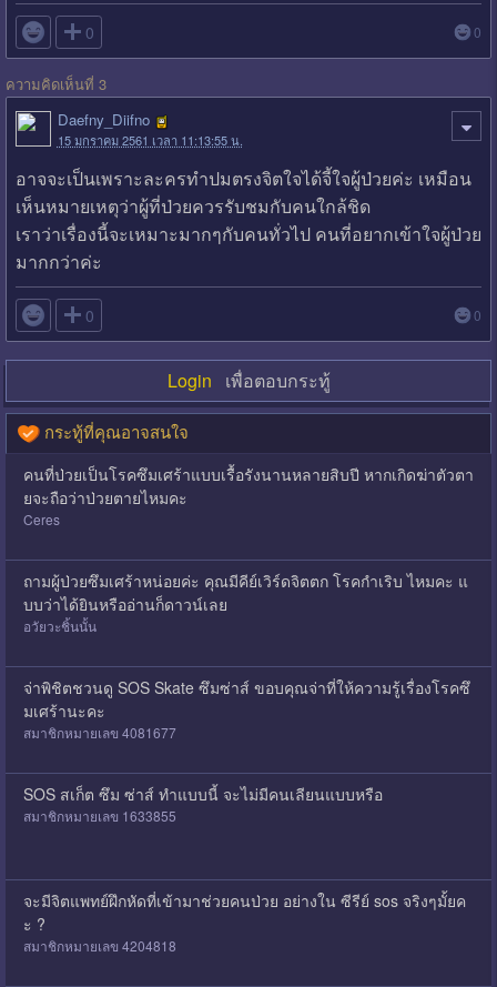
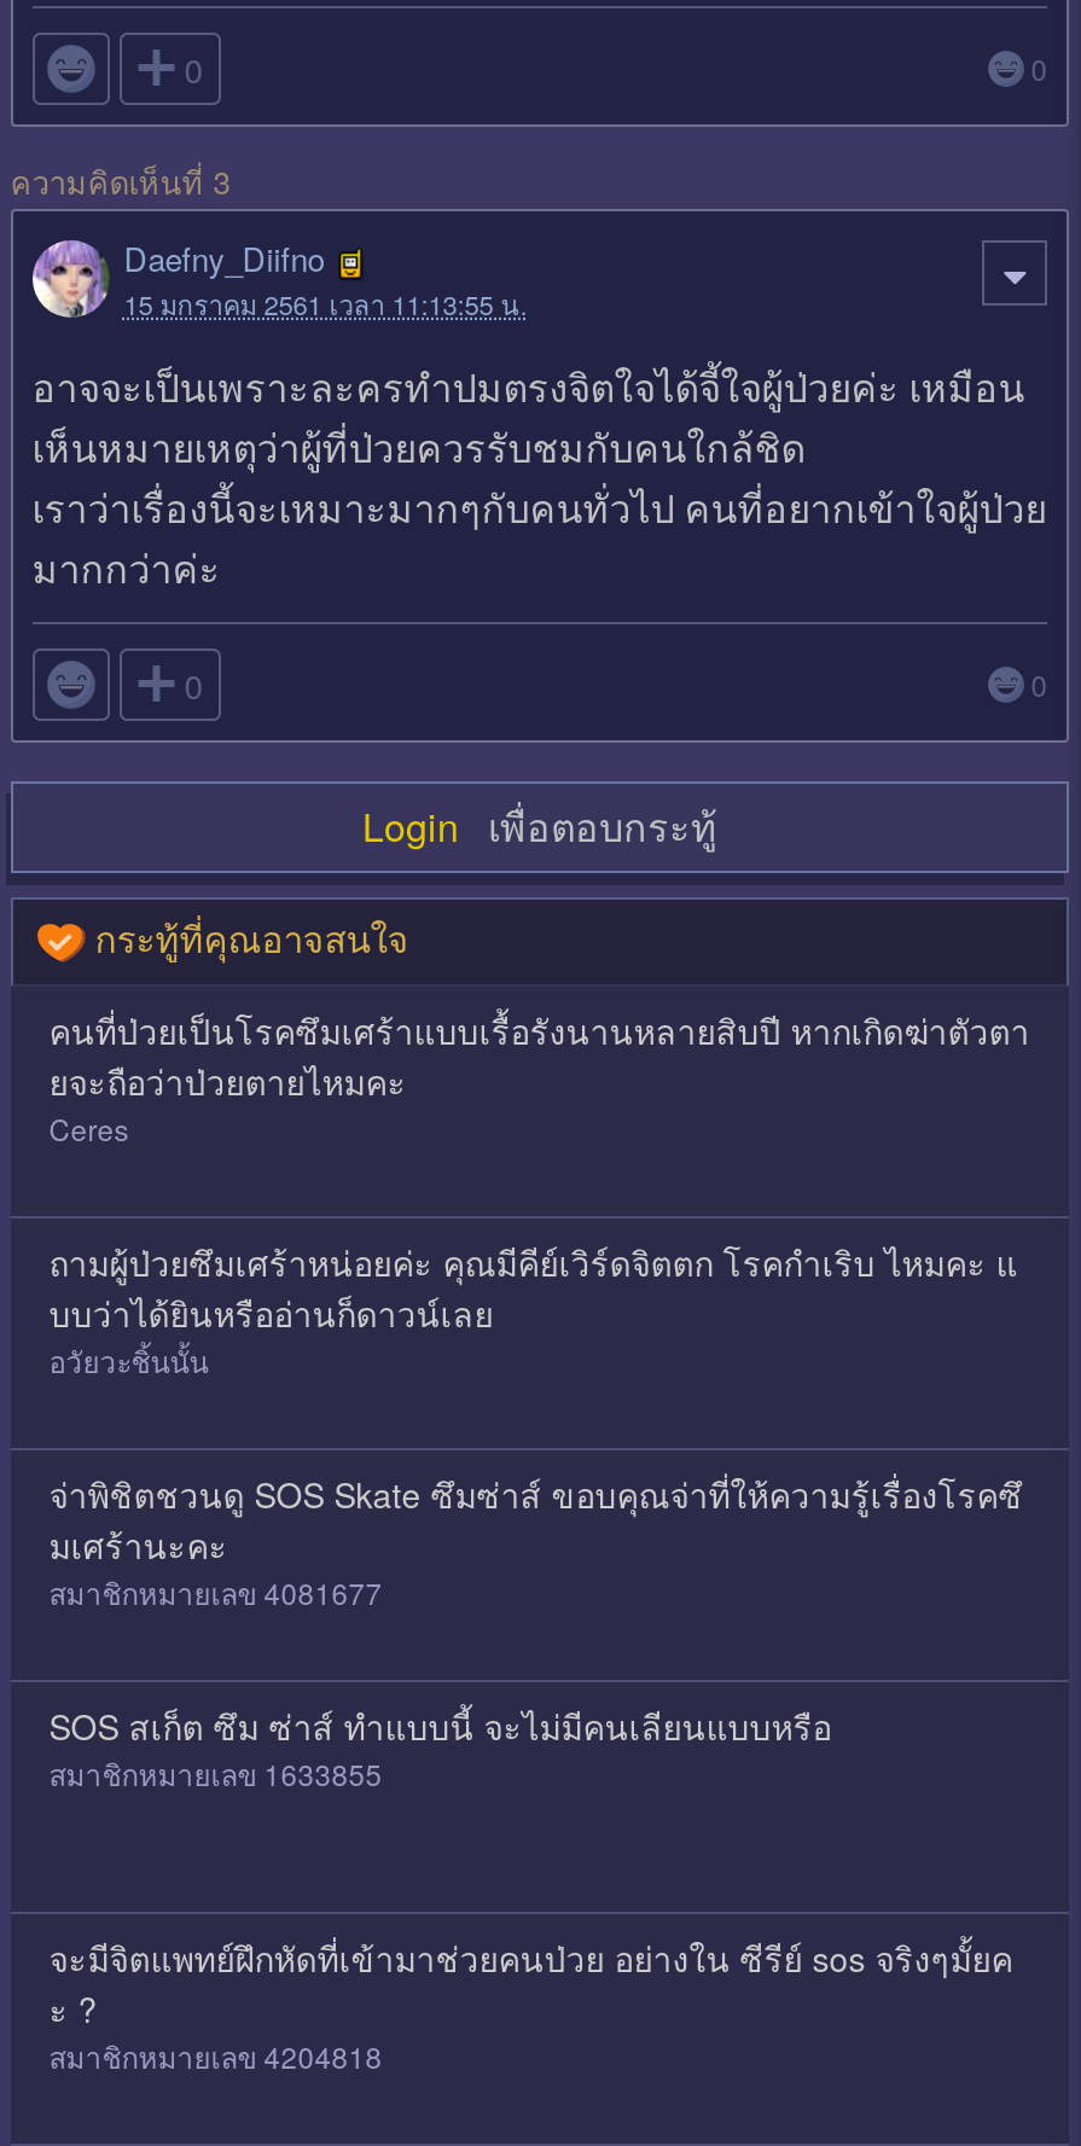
[14,110,52,148] [image] -> [30,238,112,320] [image]

